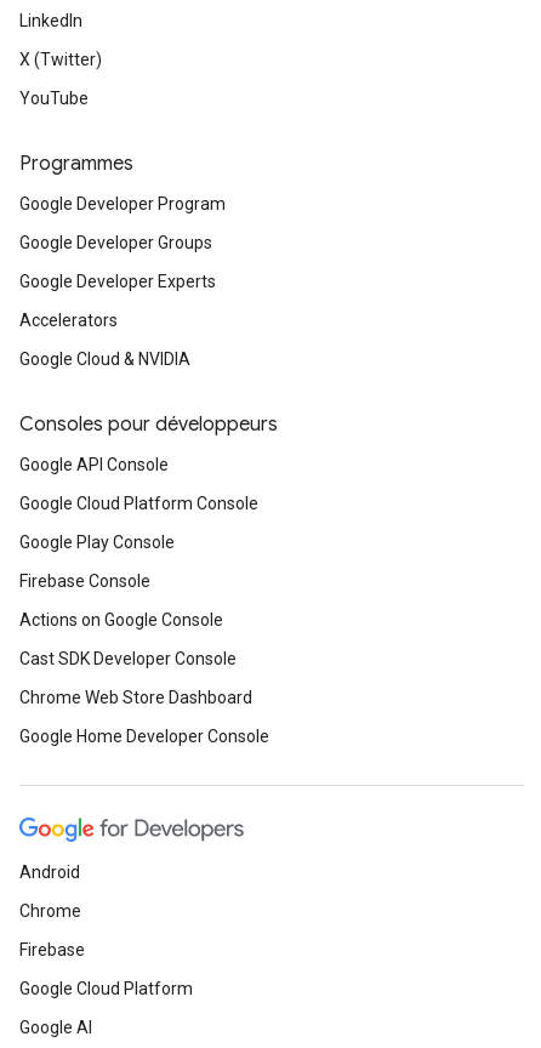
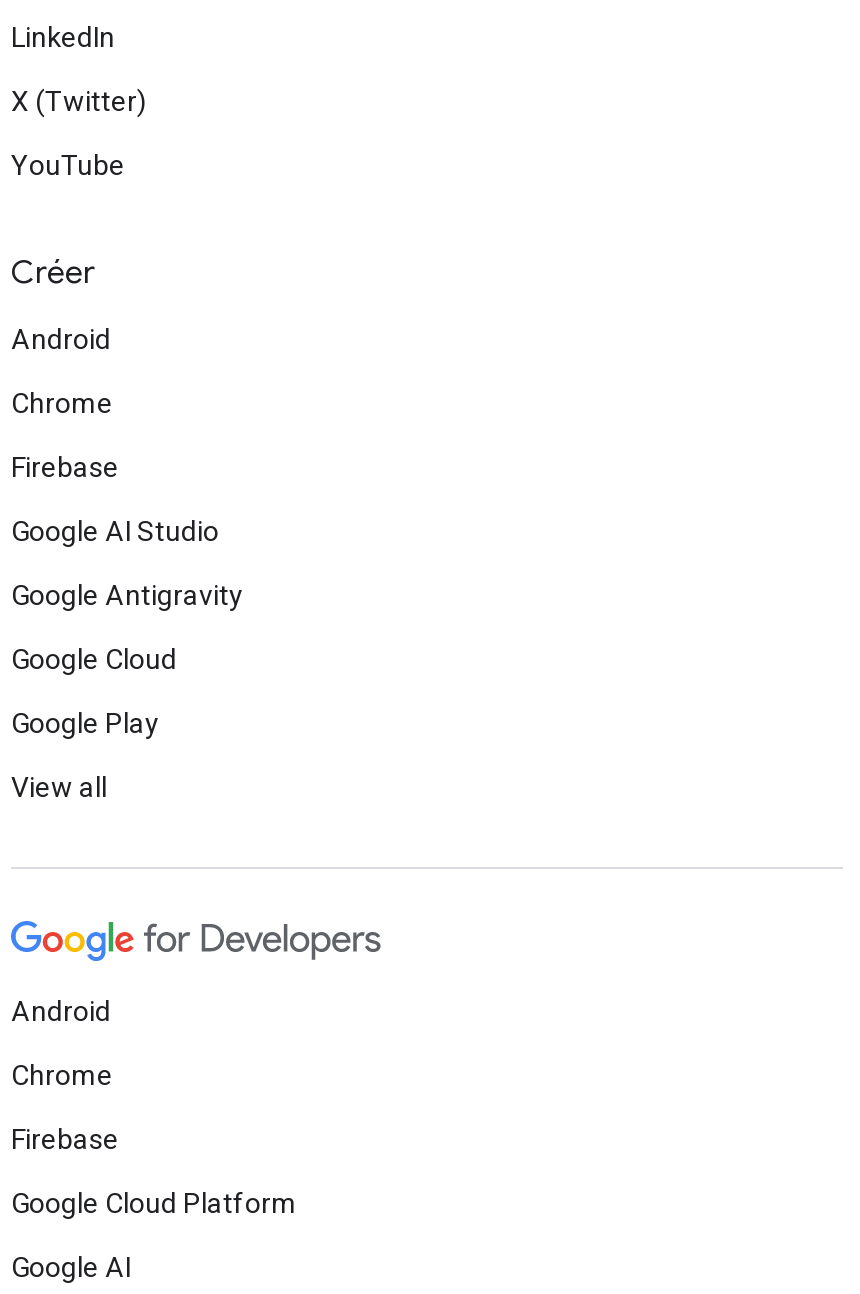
[19,152,278,746] Programmes | Google Developer Program | Google Developer Groups | Google Developer Experts | Accelerators | Google Cloud & NVIDIA | Consoles pour développeurs | Google API Console | Google Cloud Platform Console | Google Play Console | Firebase Console | Actions on Google Console | Cast SDK Developer Console | Chrome Web Store Dashboard | Google Home Developer Console -> [11,253,243,803] Créer | Android | Chrome | Firebase | Google AI Studio | Google Antigravity | Google Cloud | Google Play | View all

